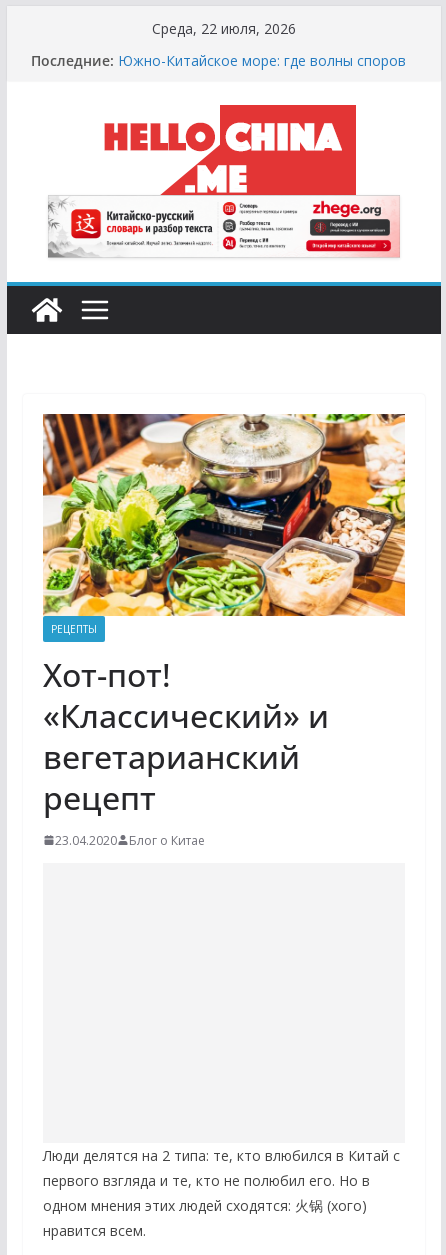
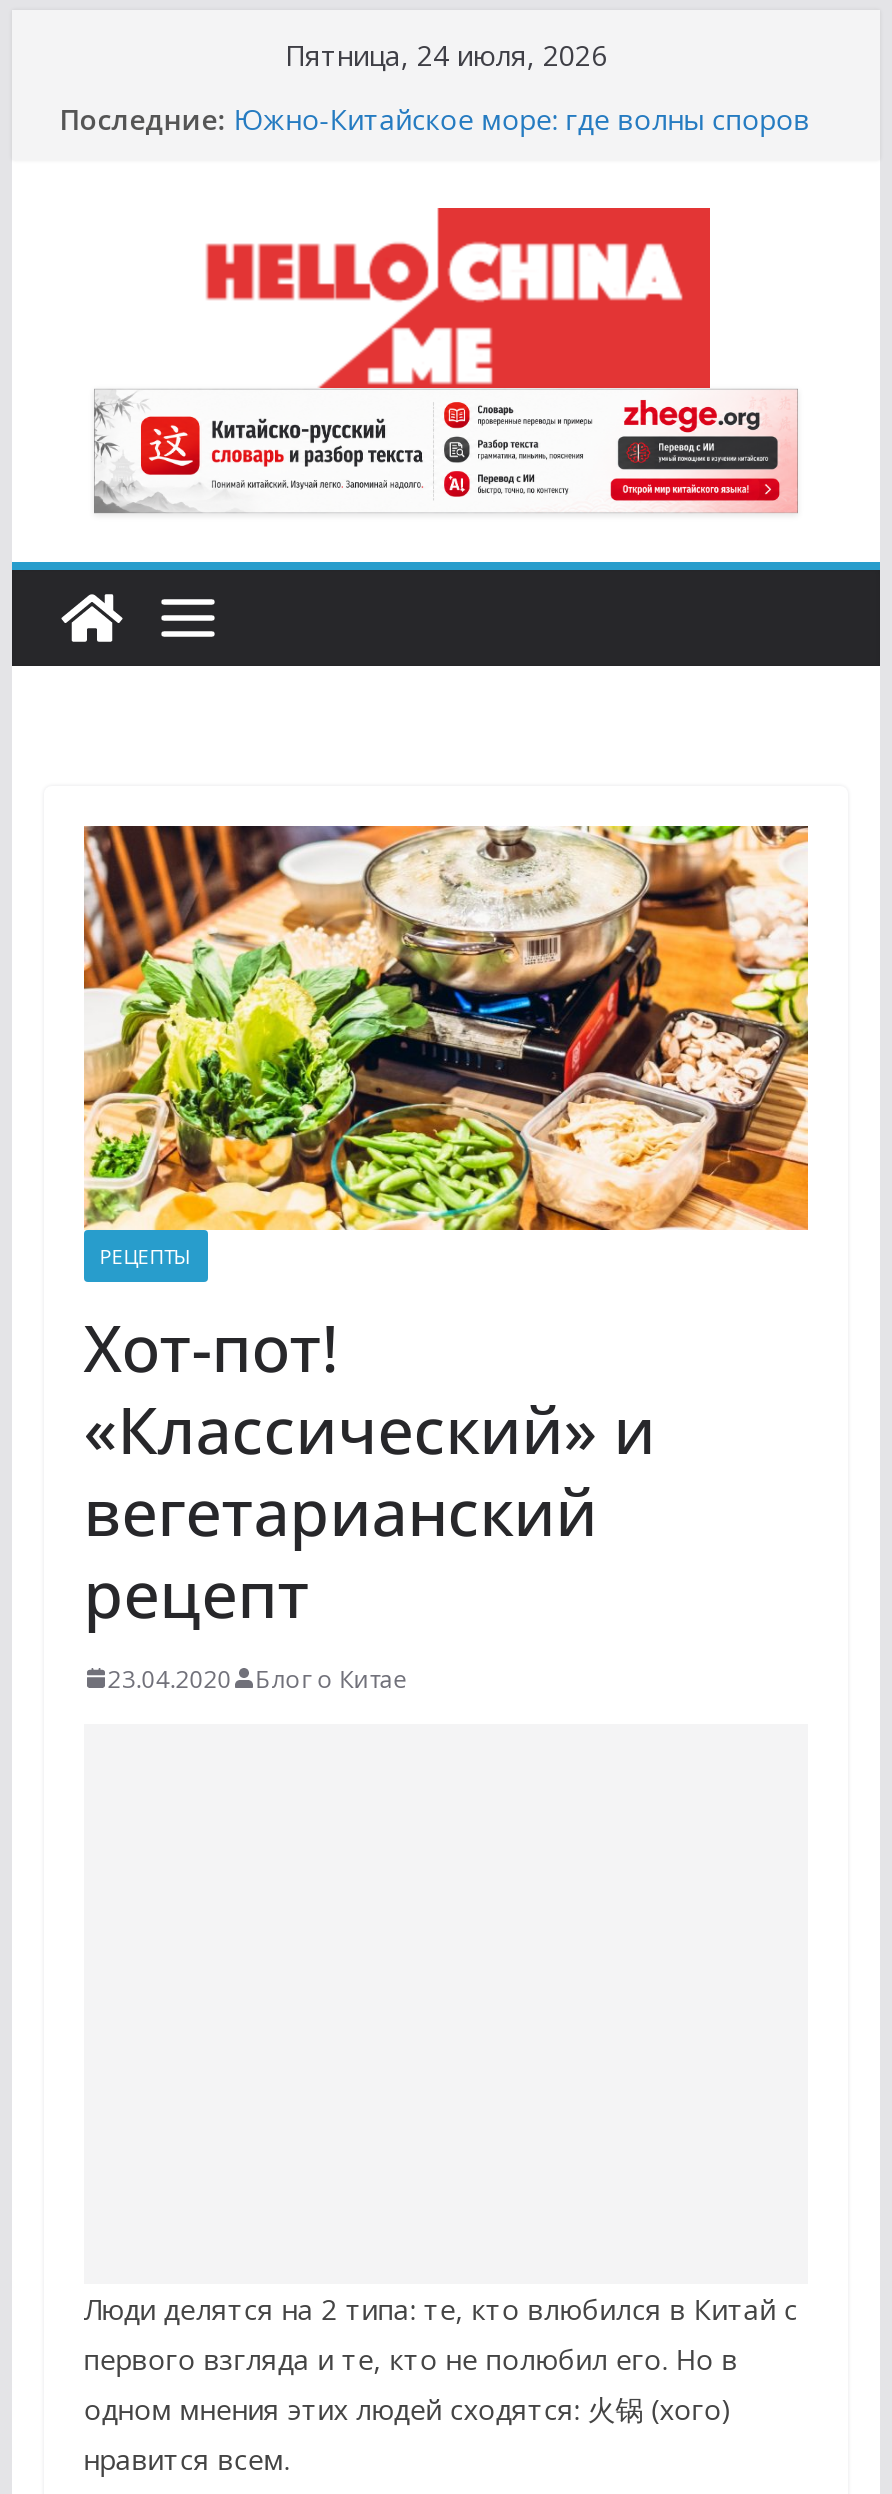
[152,19,296,38] Среда, 22 июля, 2026 -> [285,36,607,74] Пятница, 24 июля, 2026

